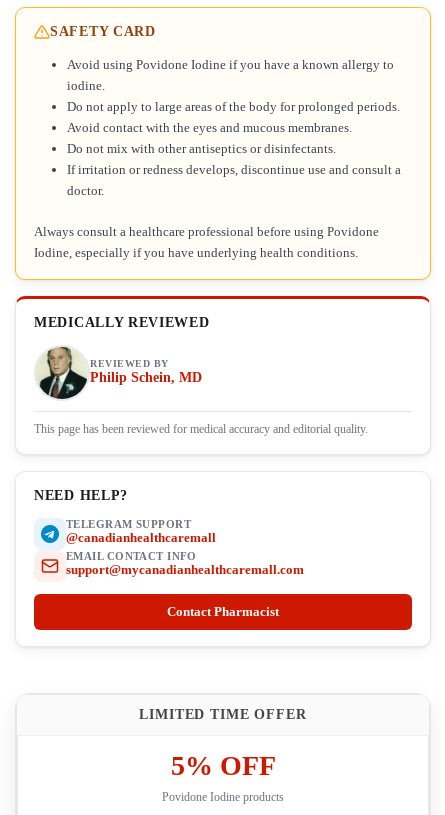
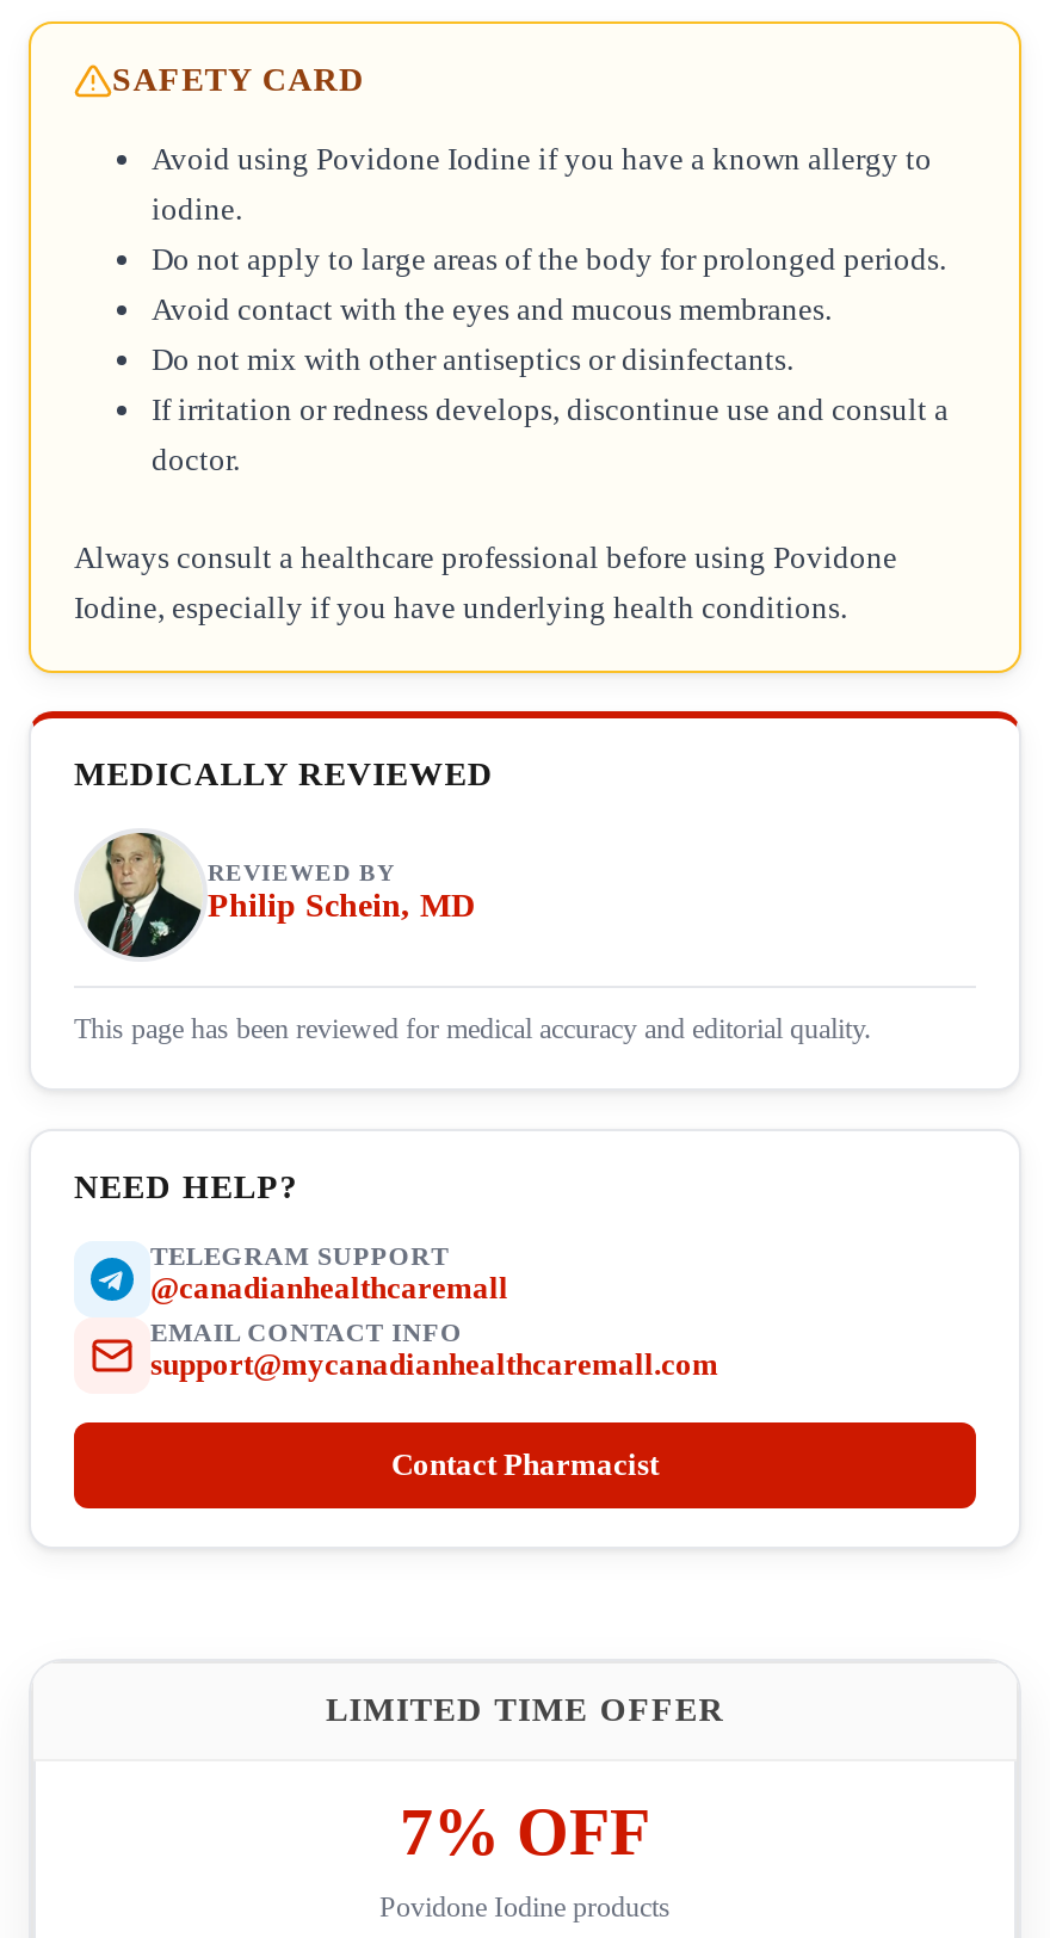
[170,749,275,780] 5% OFF -> [400,1794,650,1868] 7% OFF

